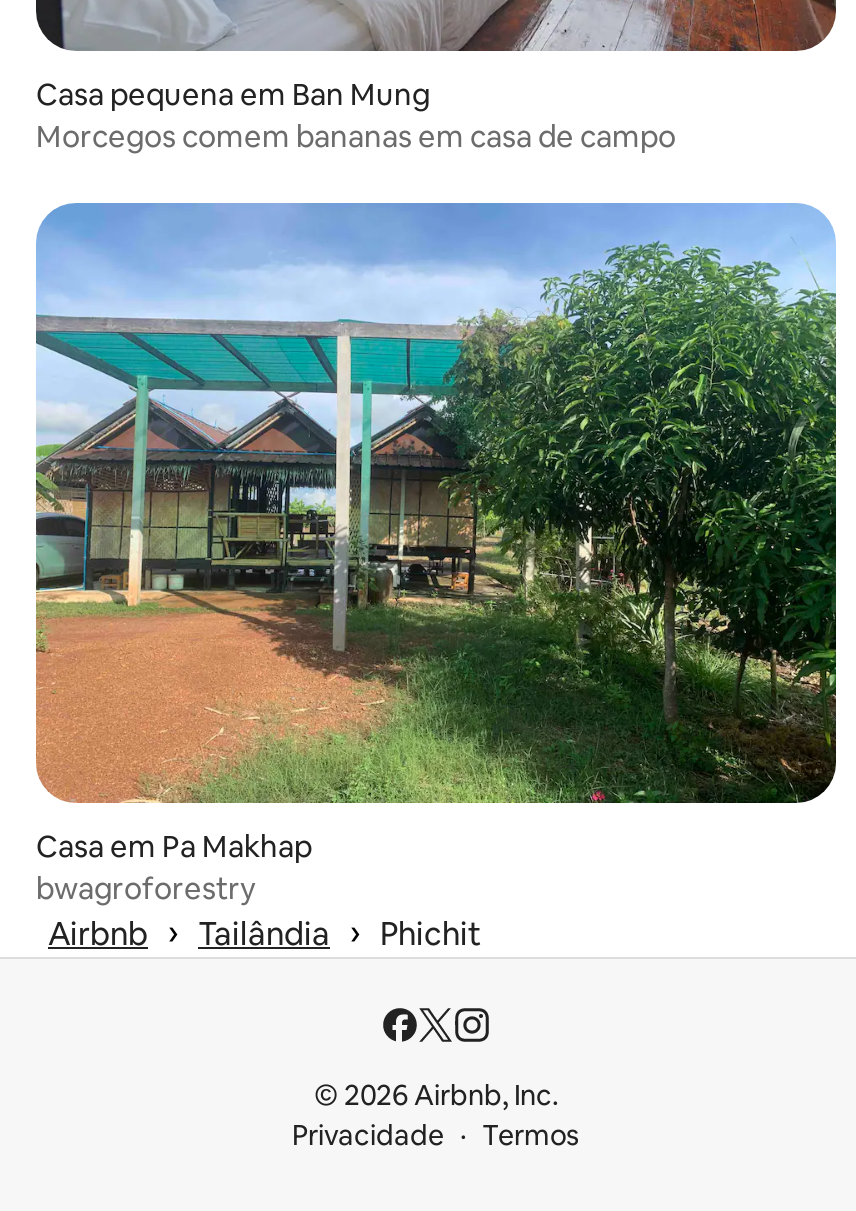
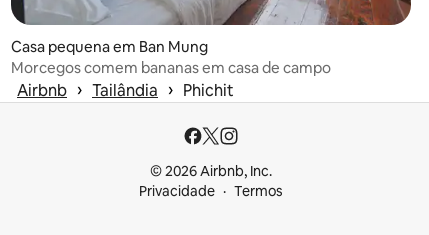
[34,202,836,906] [image] | Casa em Pa Makhap | bwagroforestry -> none

